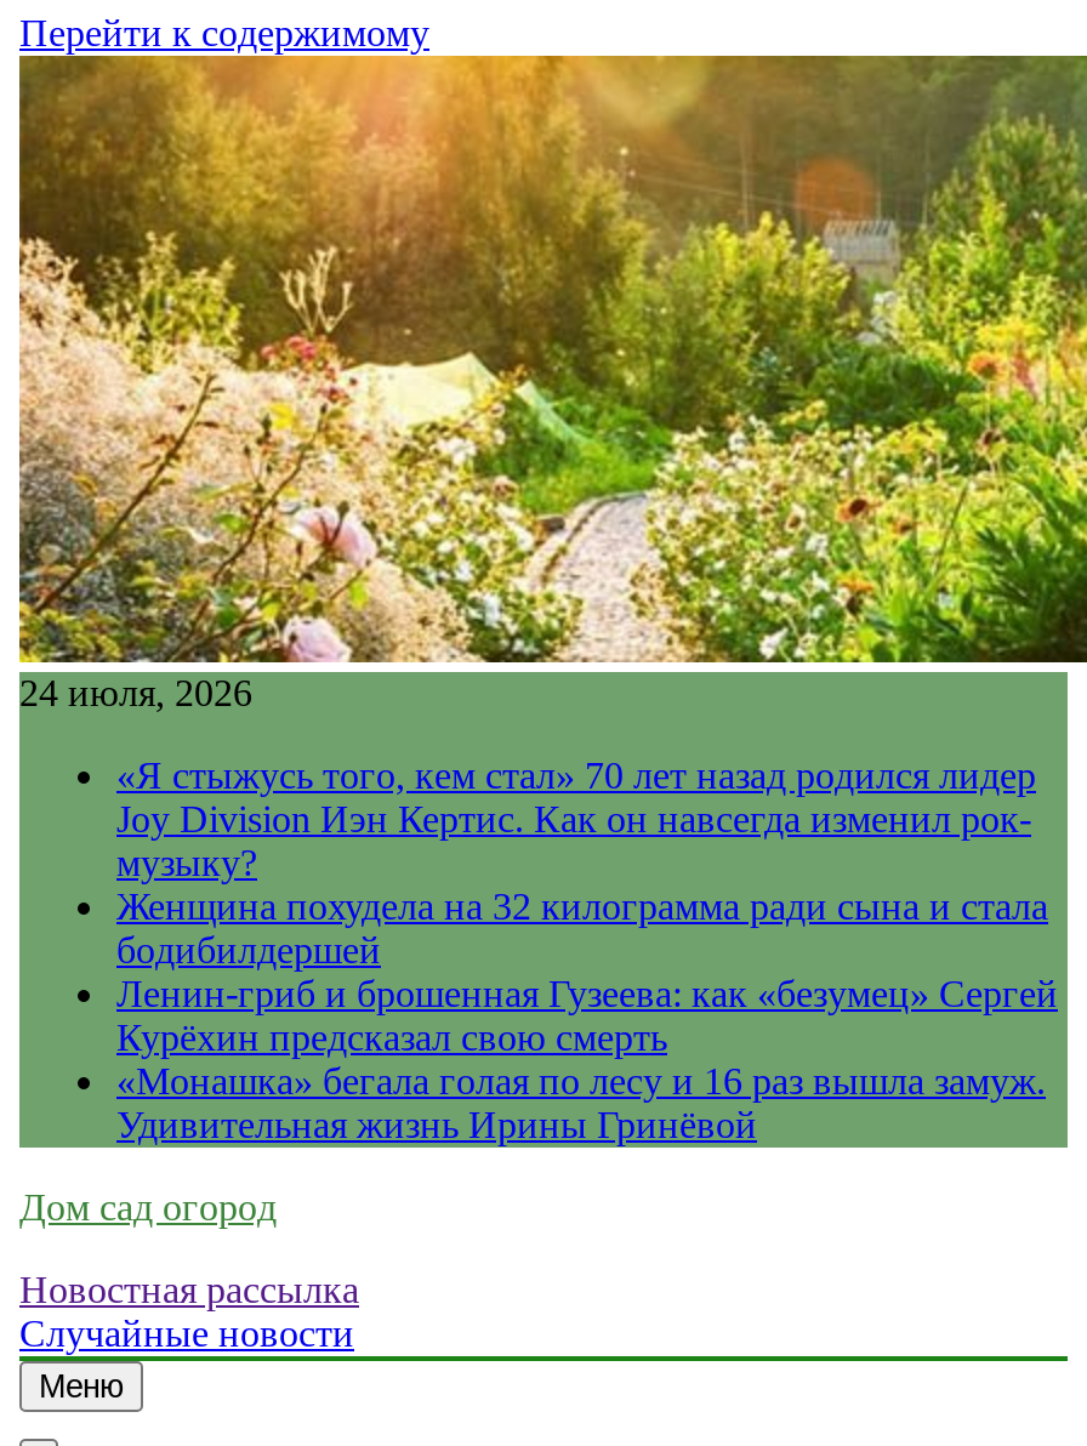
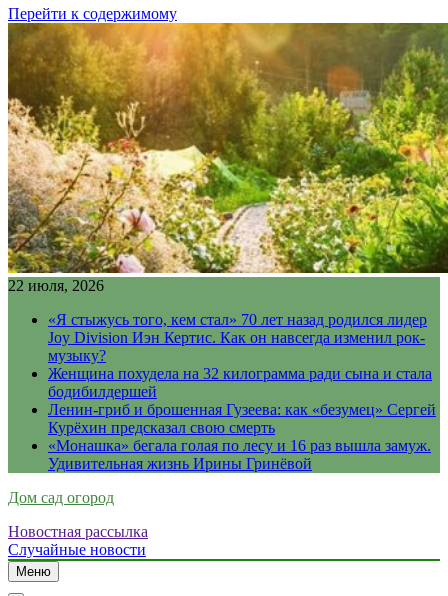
[19,672,252,713] 24 июля, 2026 -> [8,277,104,294] 22 июля, 2026

